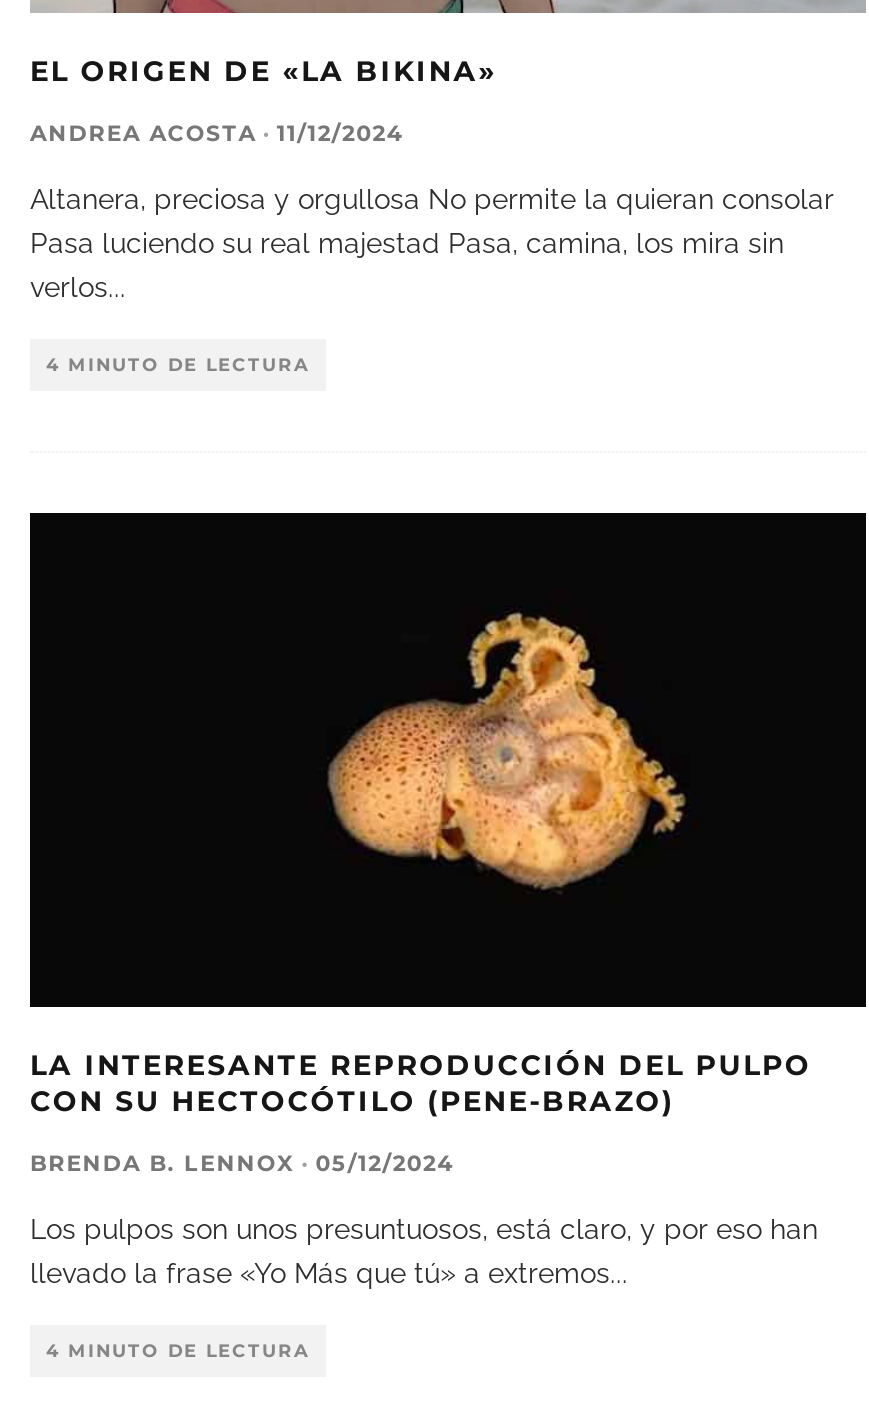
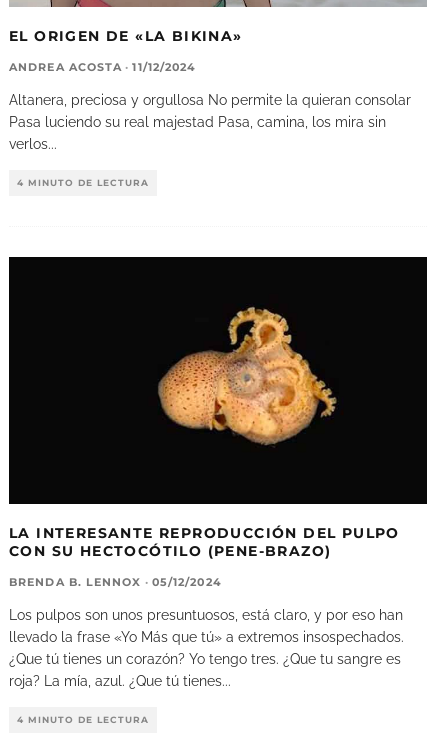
[30,1257,628,1289] llevado la frase «Yo Más que tú» a extremos... -> [9,628,404,688] llevado la frase «Yo Más que tú» a extremos insospechados. | ¿Que tú tienes un corazón? Yo tengo tres. ¿Que tu sangre es | roja? La mía, azul. ¿Que tú tienes...

